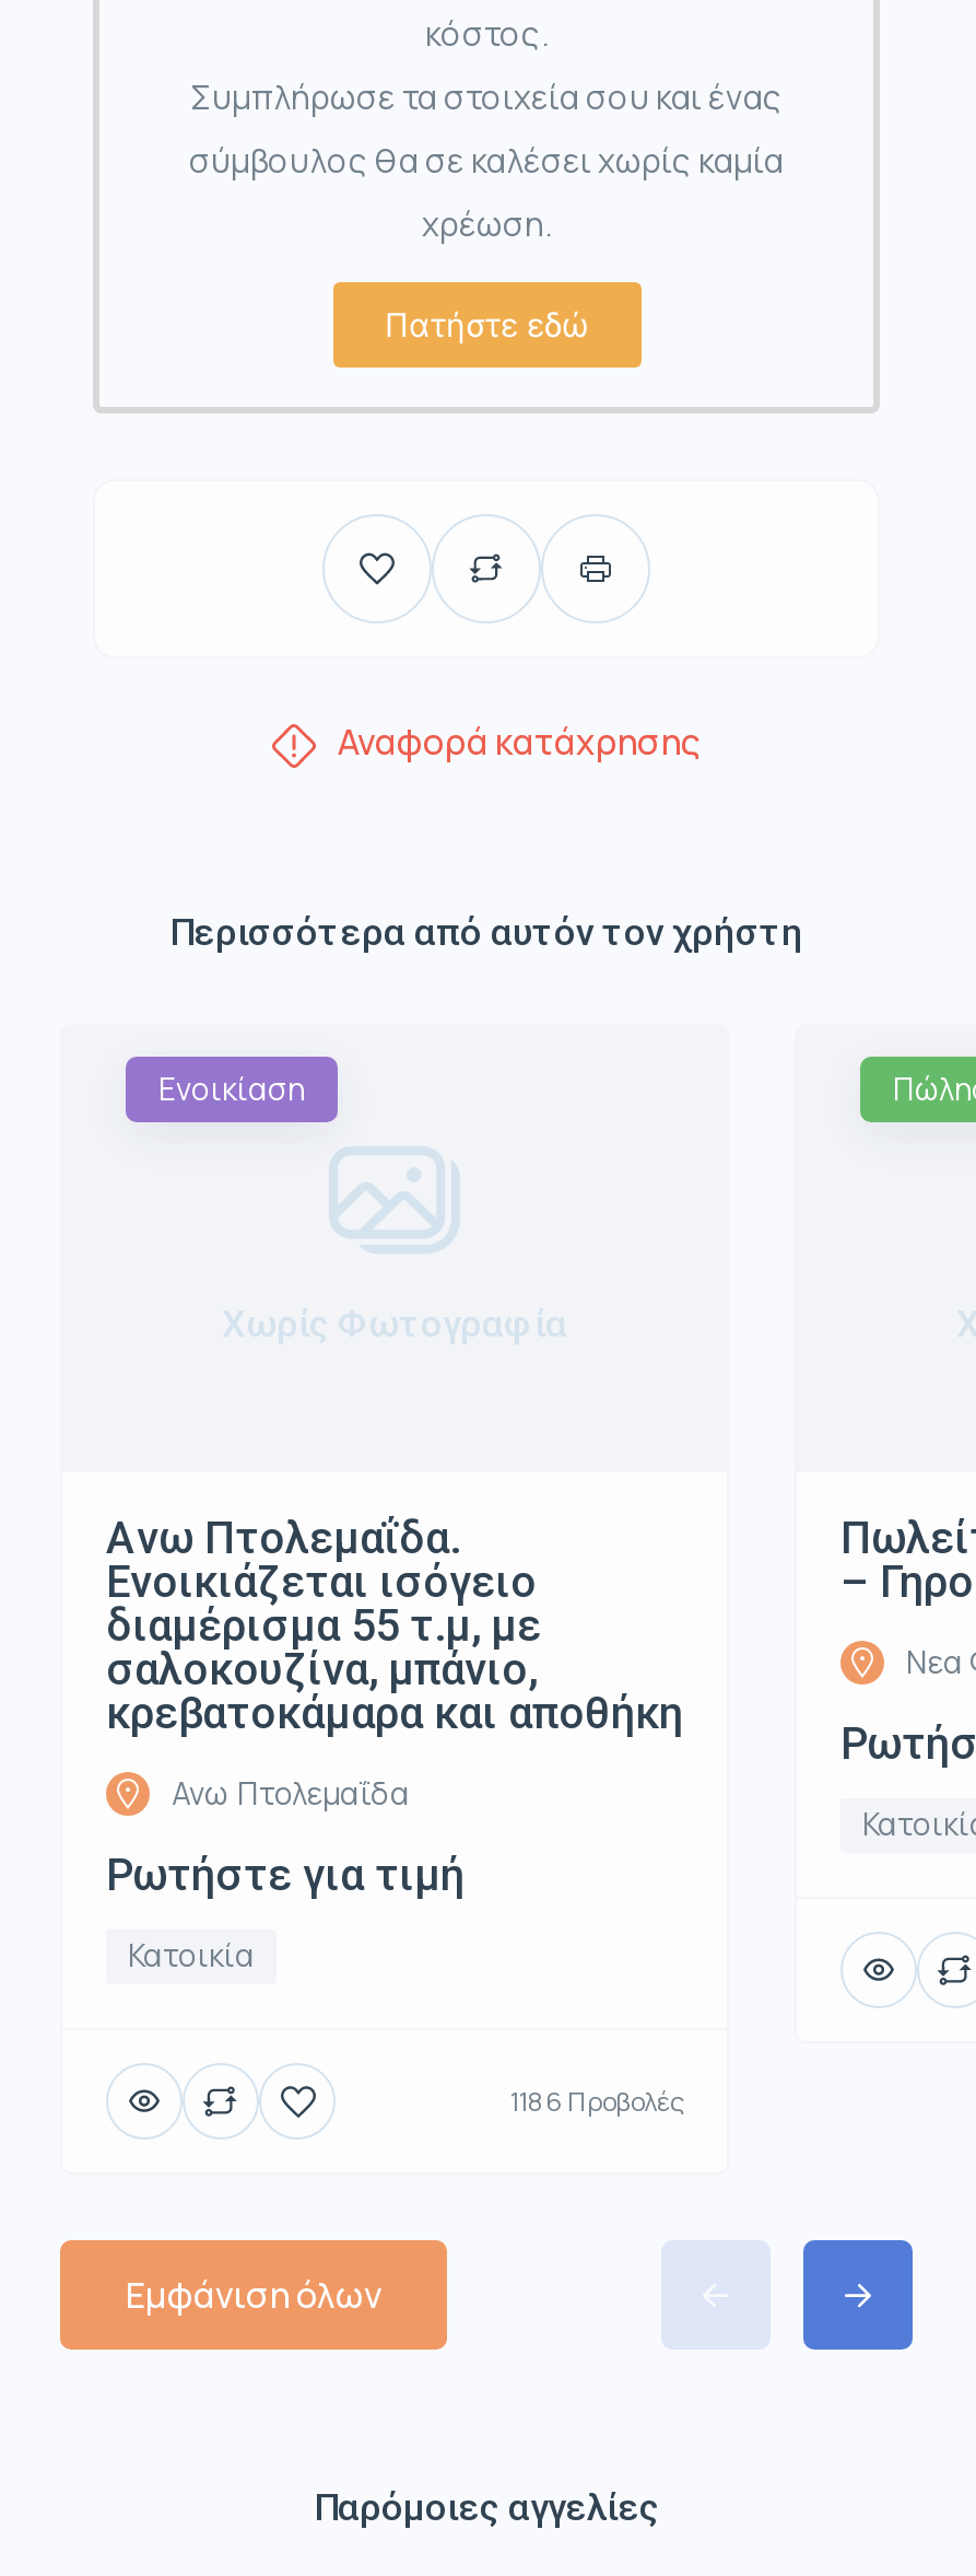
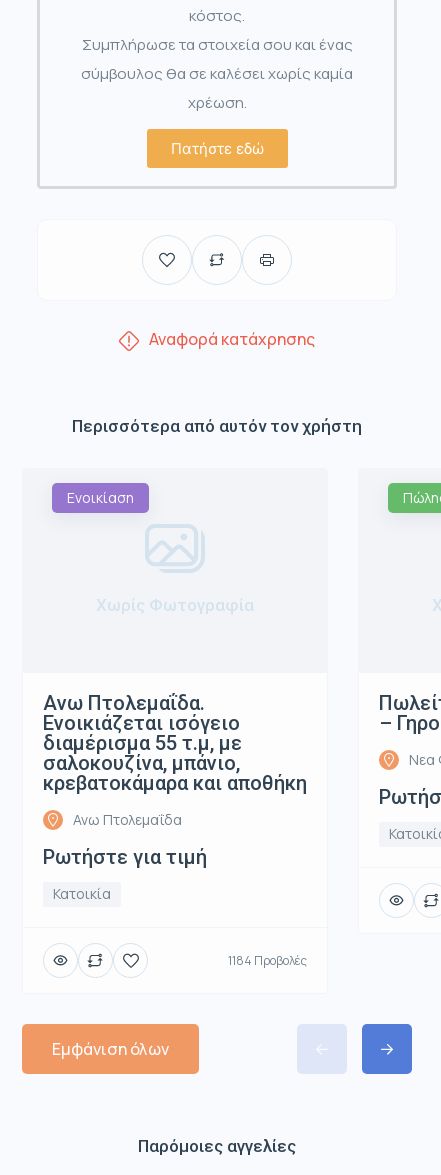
[510,2082,683,2119] 1186 Προβολές -> [228,952,307,969] 1184 Προβολές

